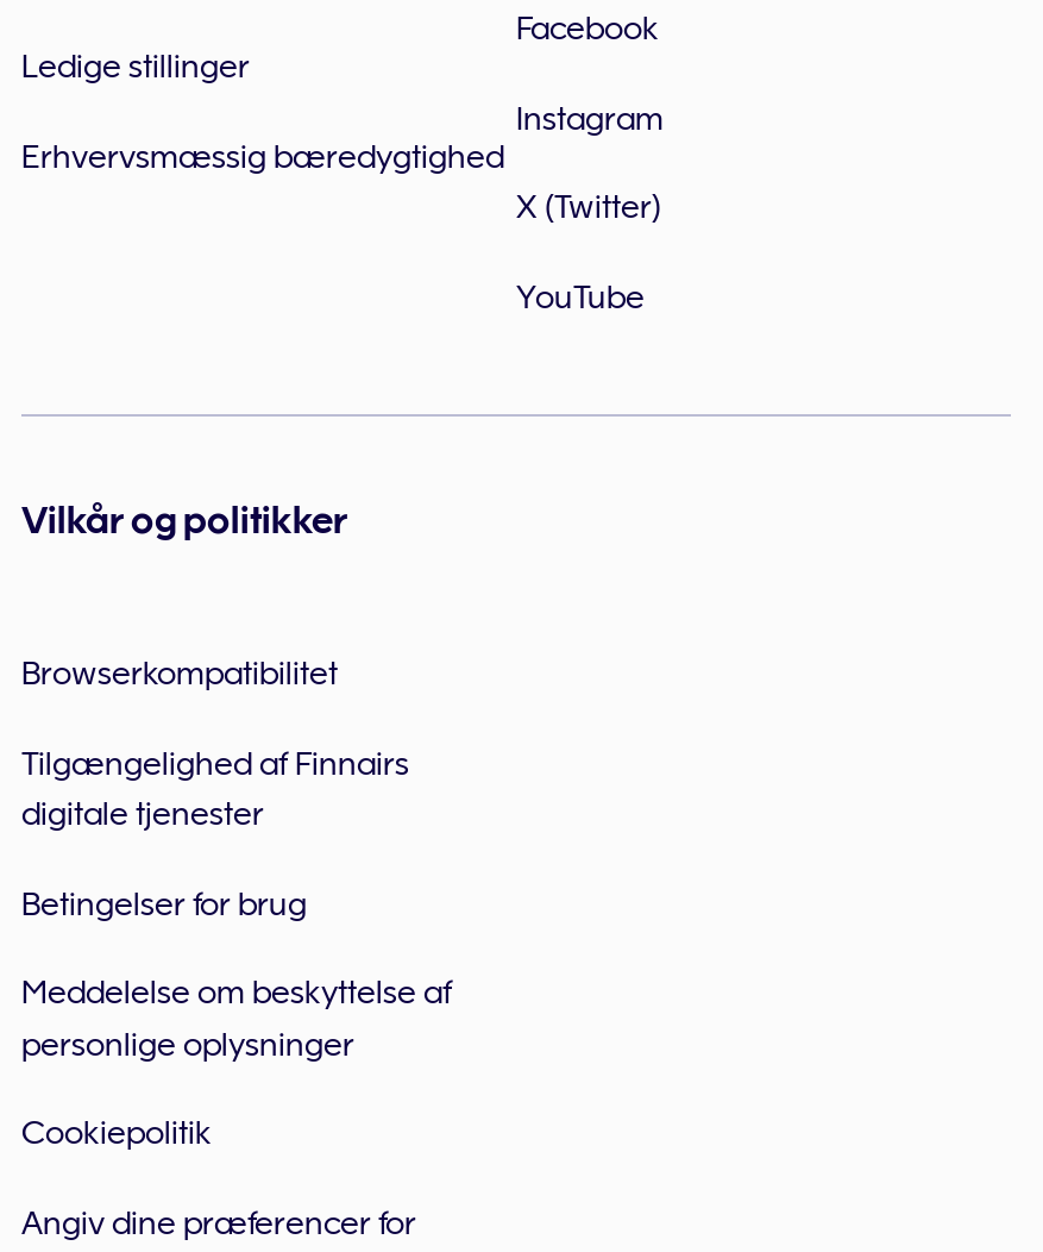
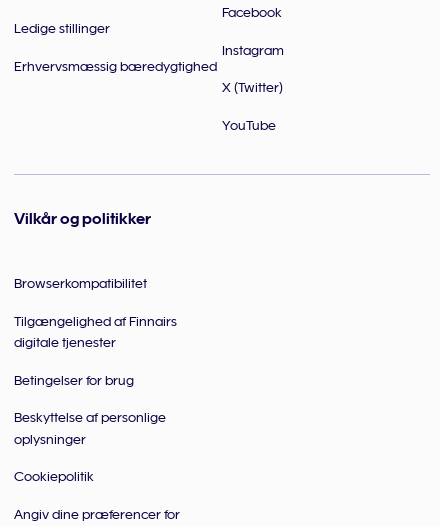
[21,973,452,1063] Meddelelse om beskyttelse af | personlige oplysninger -> [14,409,166,446] Beskyttelse af personlige | oplysninger

